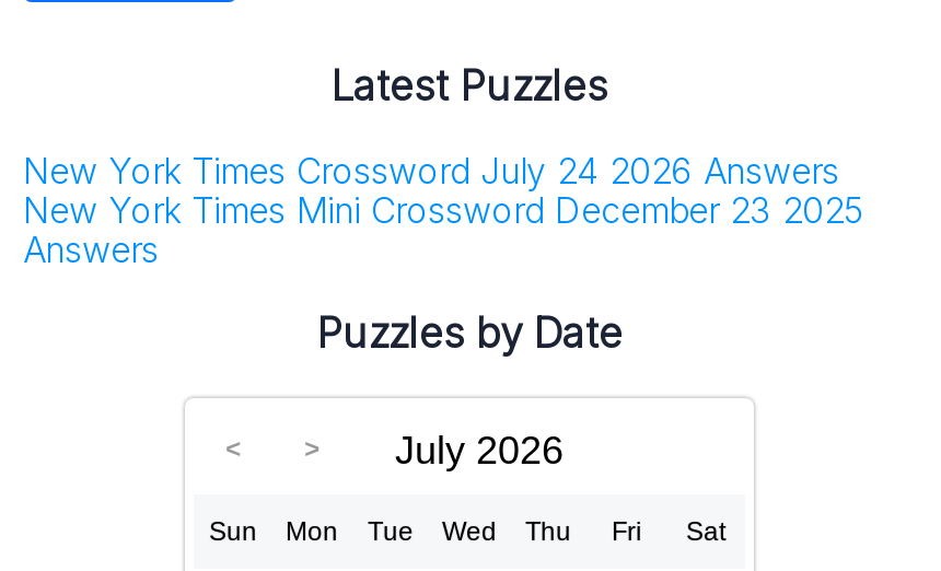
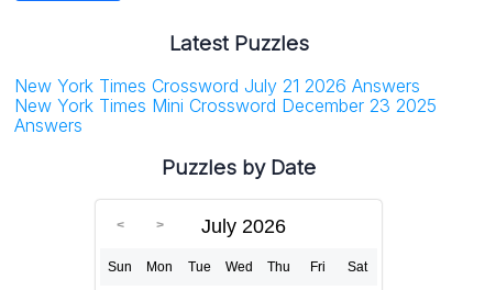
[23,149,839,193] New York Times Crossword July 24 2026 Answers -> [14,75,420,97] New York Times Crossword July 21 2026 Answers

